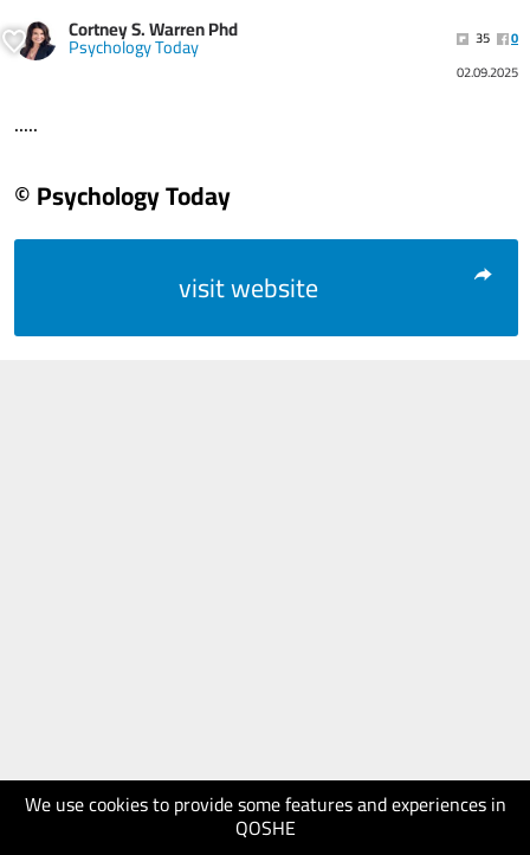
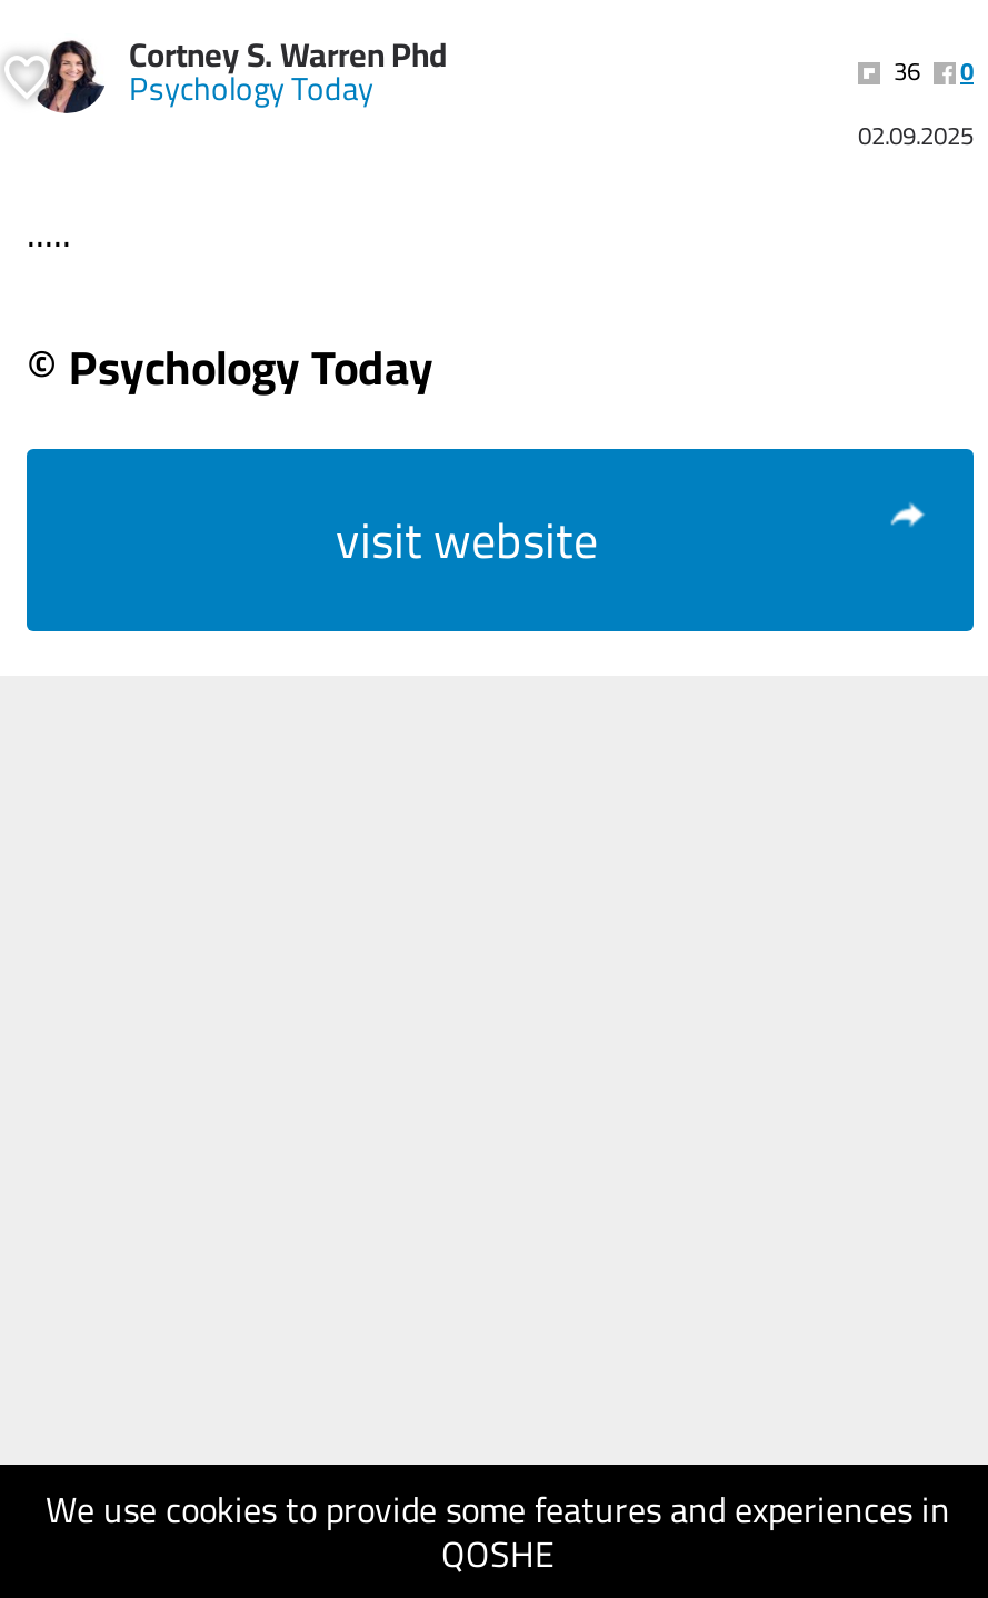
[476,25,518,50] 35 0 -> [894,47,974,93] 36 0

